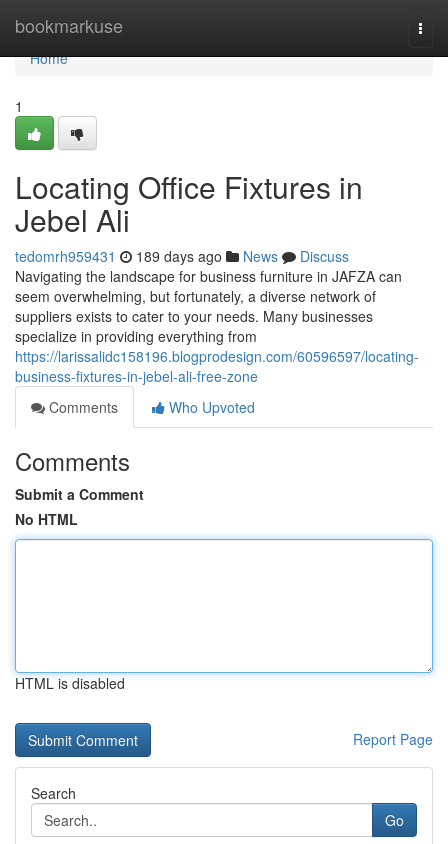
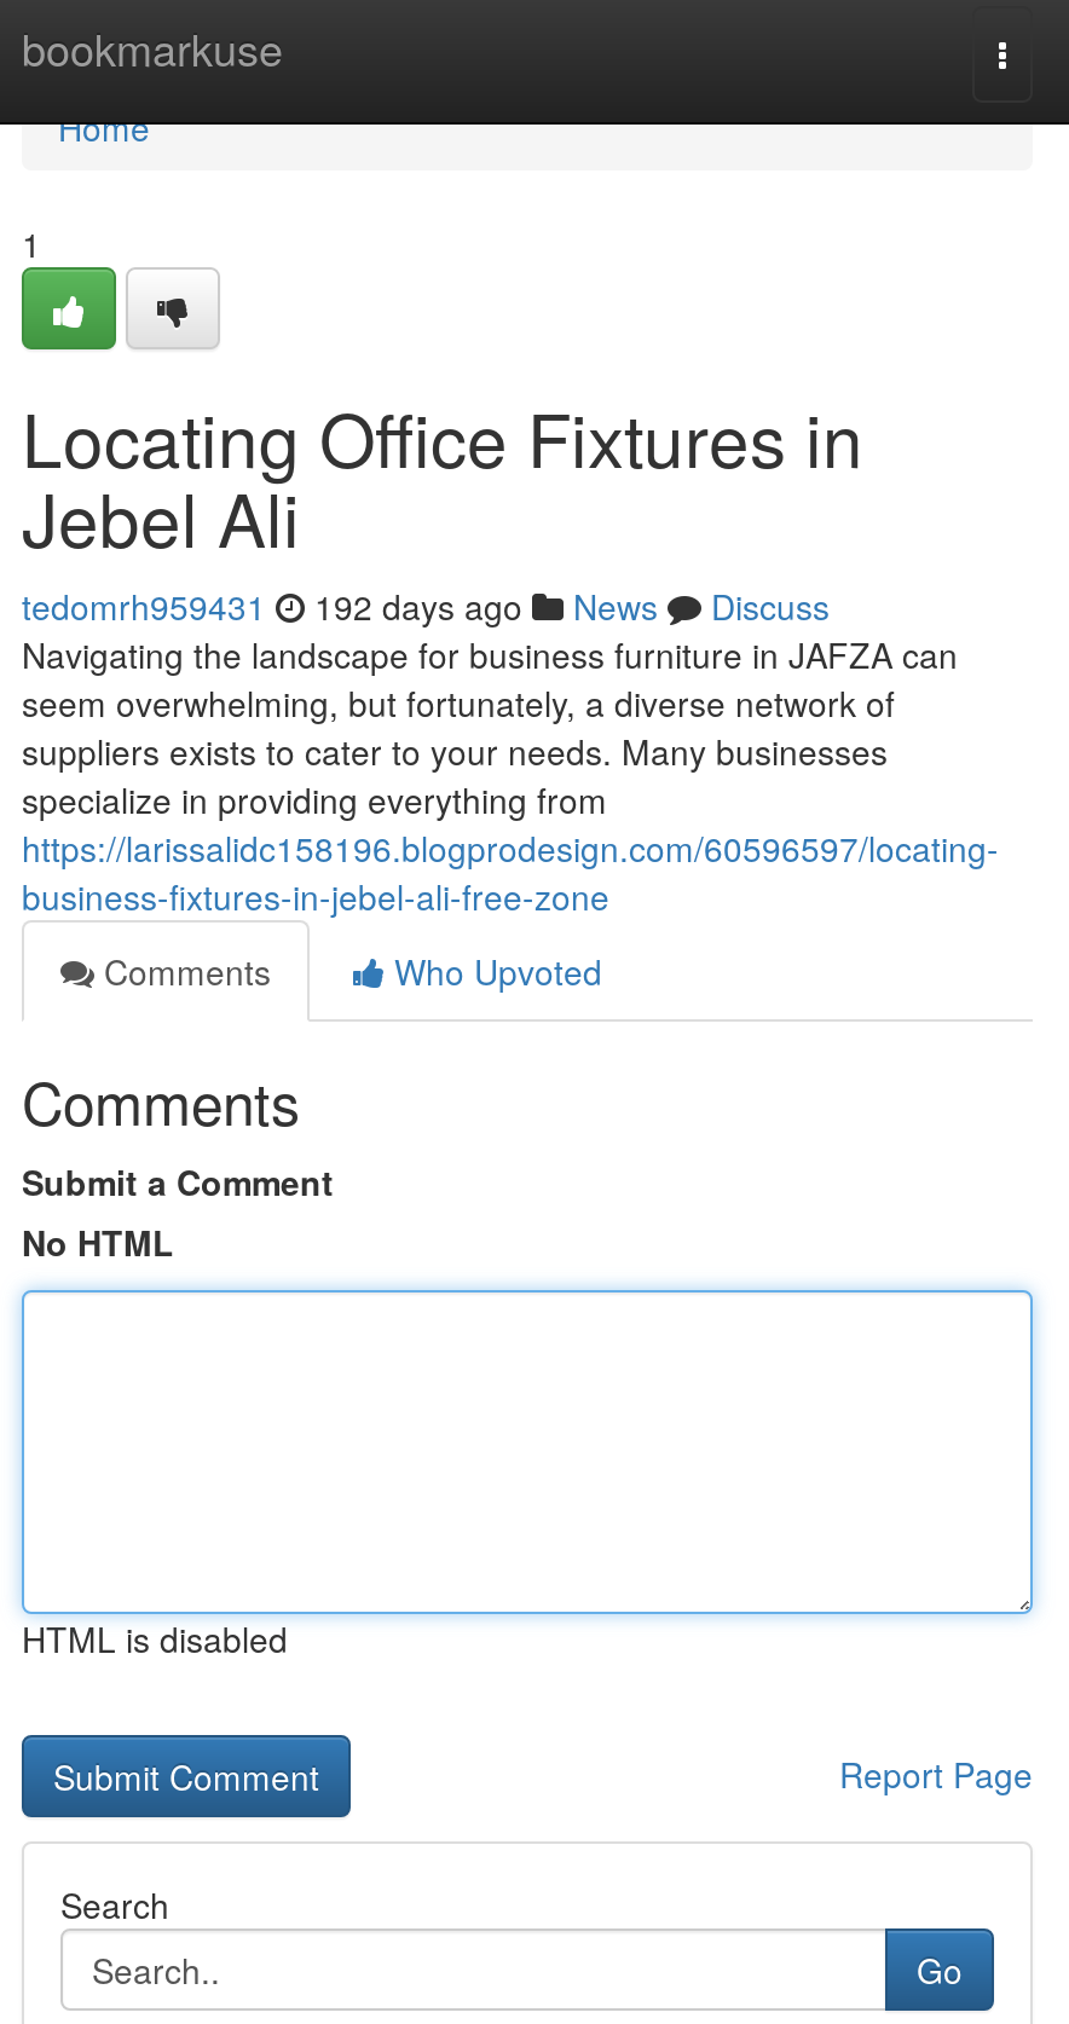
[15,246,349,266] tedomrh959431 189 days ago News Discuss -> [22,582,830,630] tedomrh959431 192 days ago News Discuss

